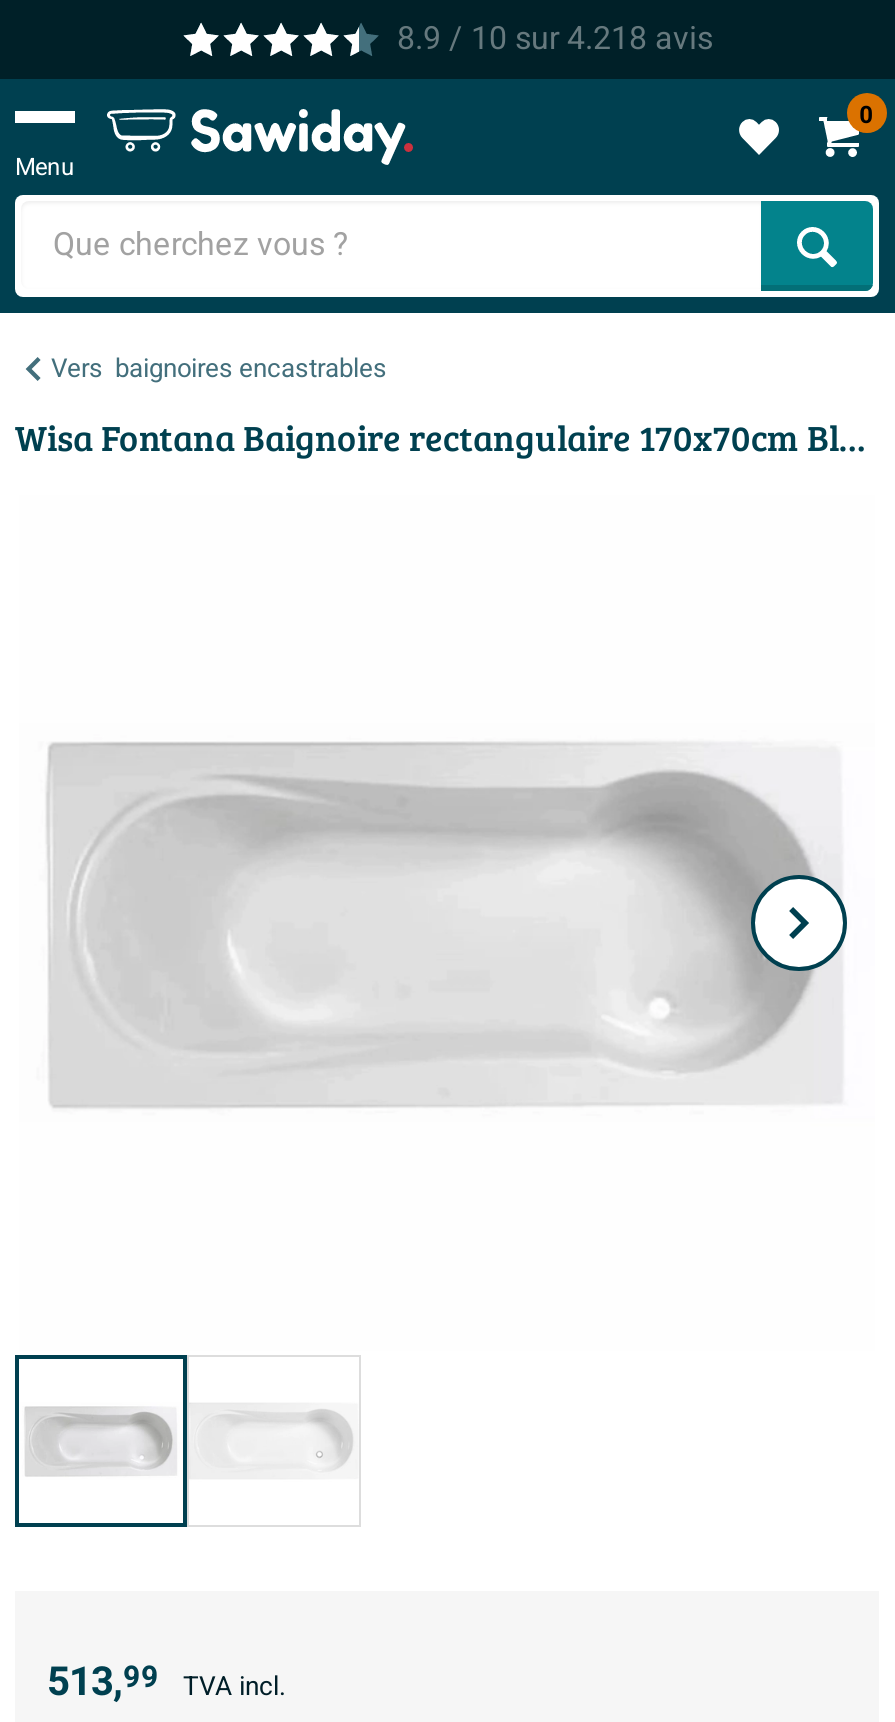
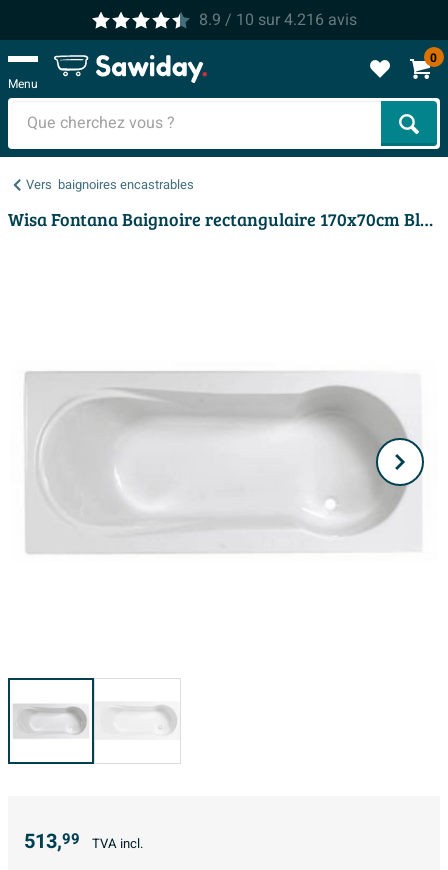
[397,15,713,63] 8.9 / 10 sur4.218 avis -> [199,8,357,32] 8.9 / 10 sur4.216 avis

